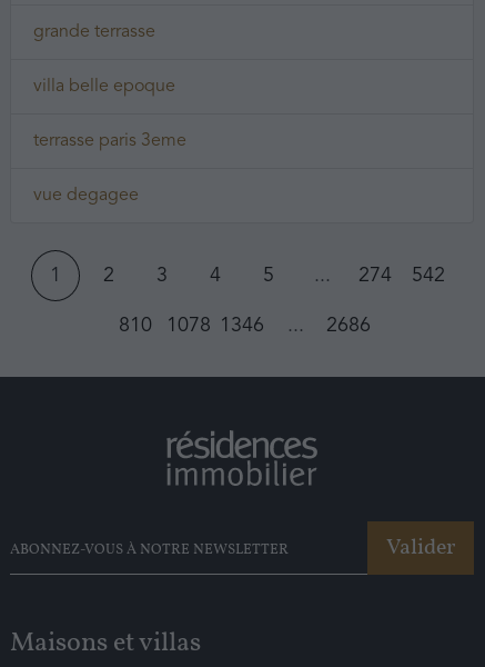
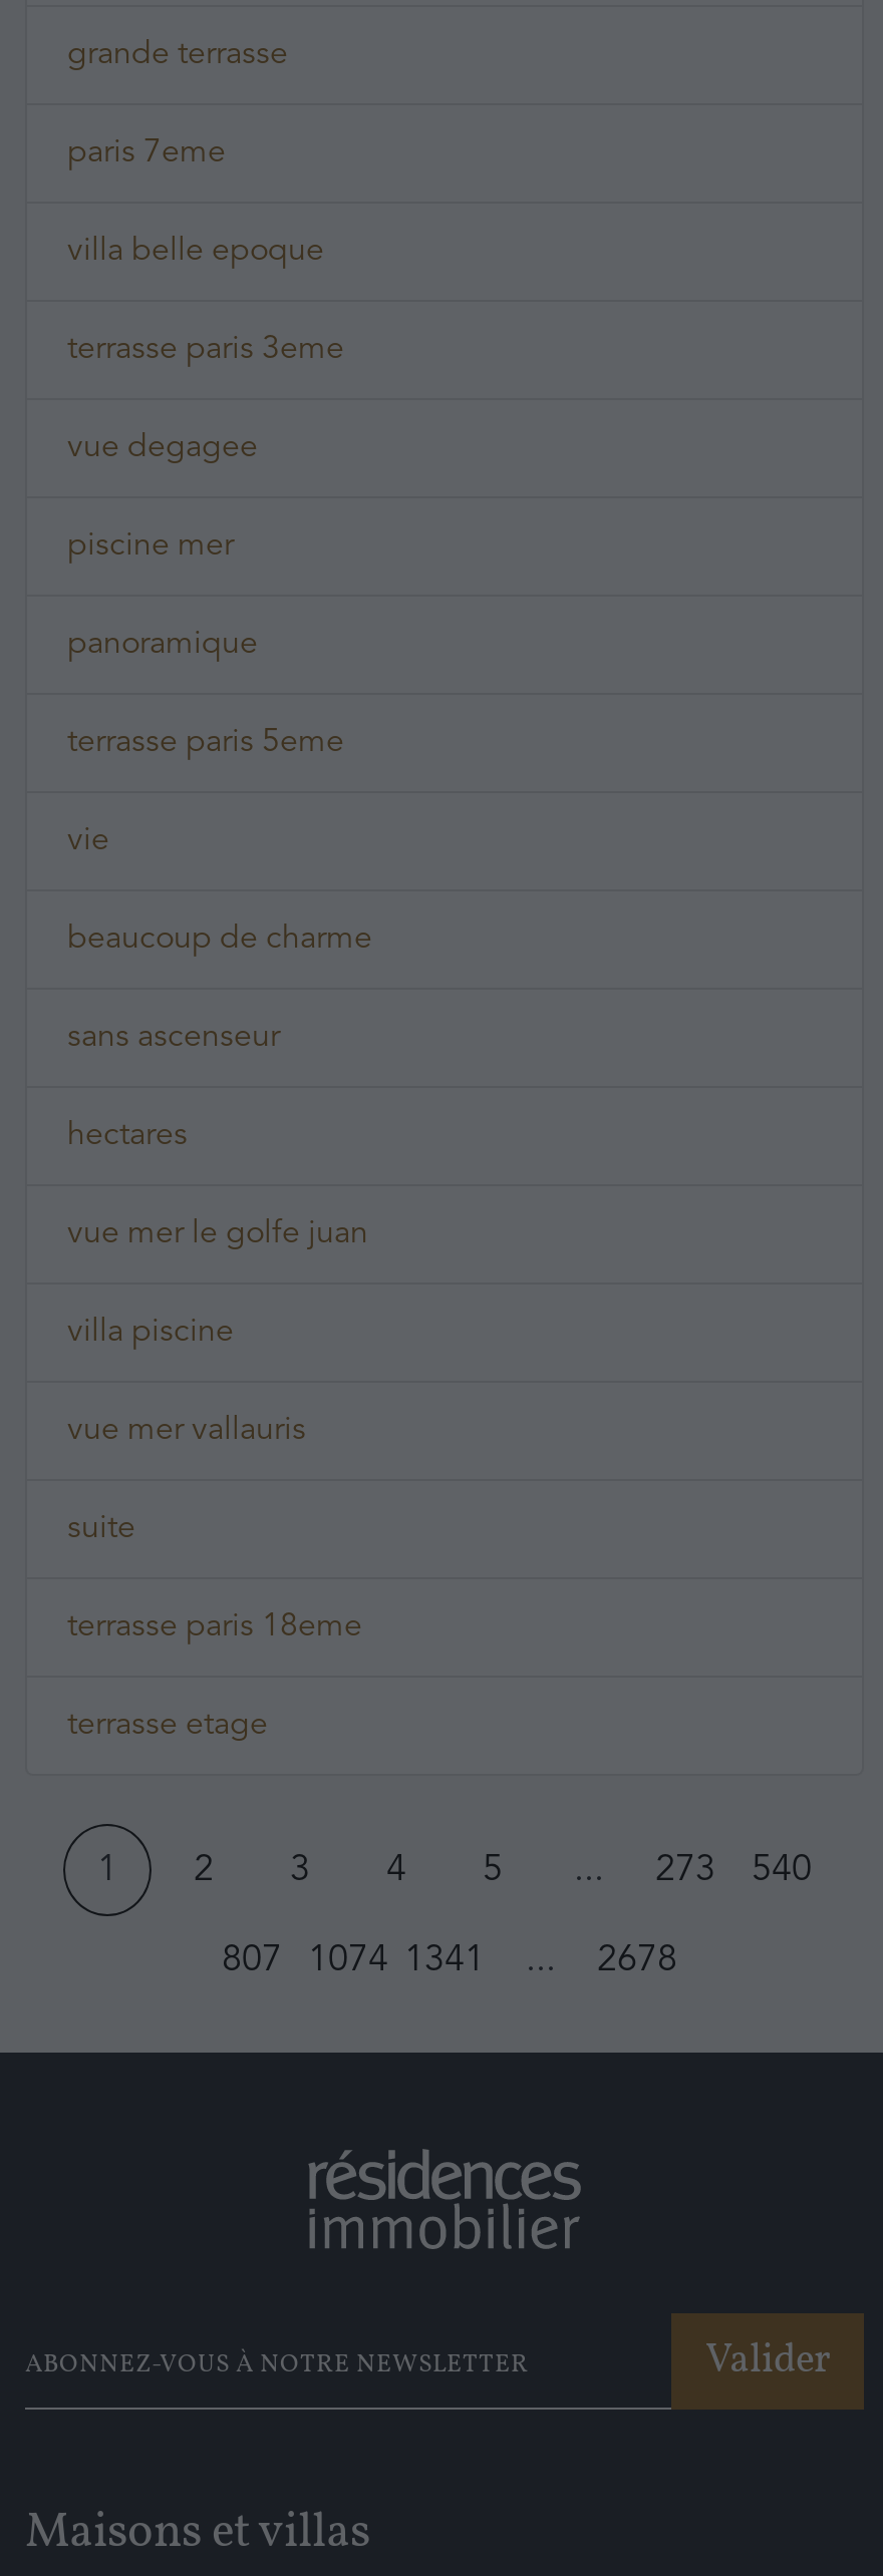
none -> [67,137,226,169] paris 7eme
none -> [67,530,372,1742] piscine mer | panoramique | terrasse paris 5eme | vie | beaucoup de charme | sans ascenseur | hectares | vue mer le golfe juan | villa piscine | vue mer vallauris | suite | terrasse paris 18eme | terrasse etage
[358,266,392,286] 274 -> [655,1852,715,1888] 273
[412,266,445,286] 542 -> [752,1852,812,1888] 540
[119,316,152,336] 810 -> [222,1942,282,1978] 807
[166,316,264,336] 1078 1346 -> [308,1942,485,1978] 1074 1341
[326,316,371,336] 2686 -> [597,1942,677,1978] 2678

